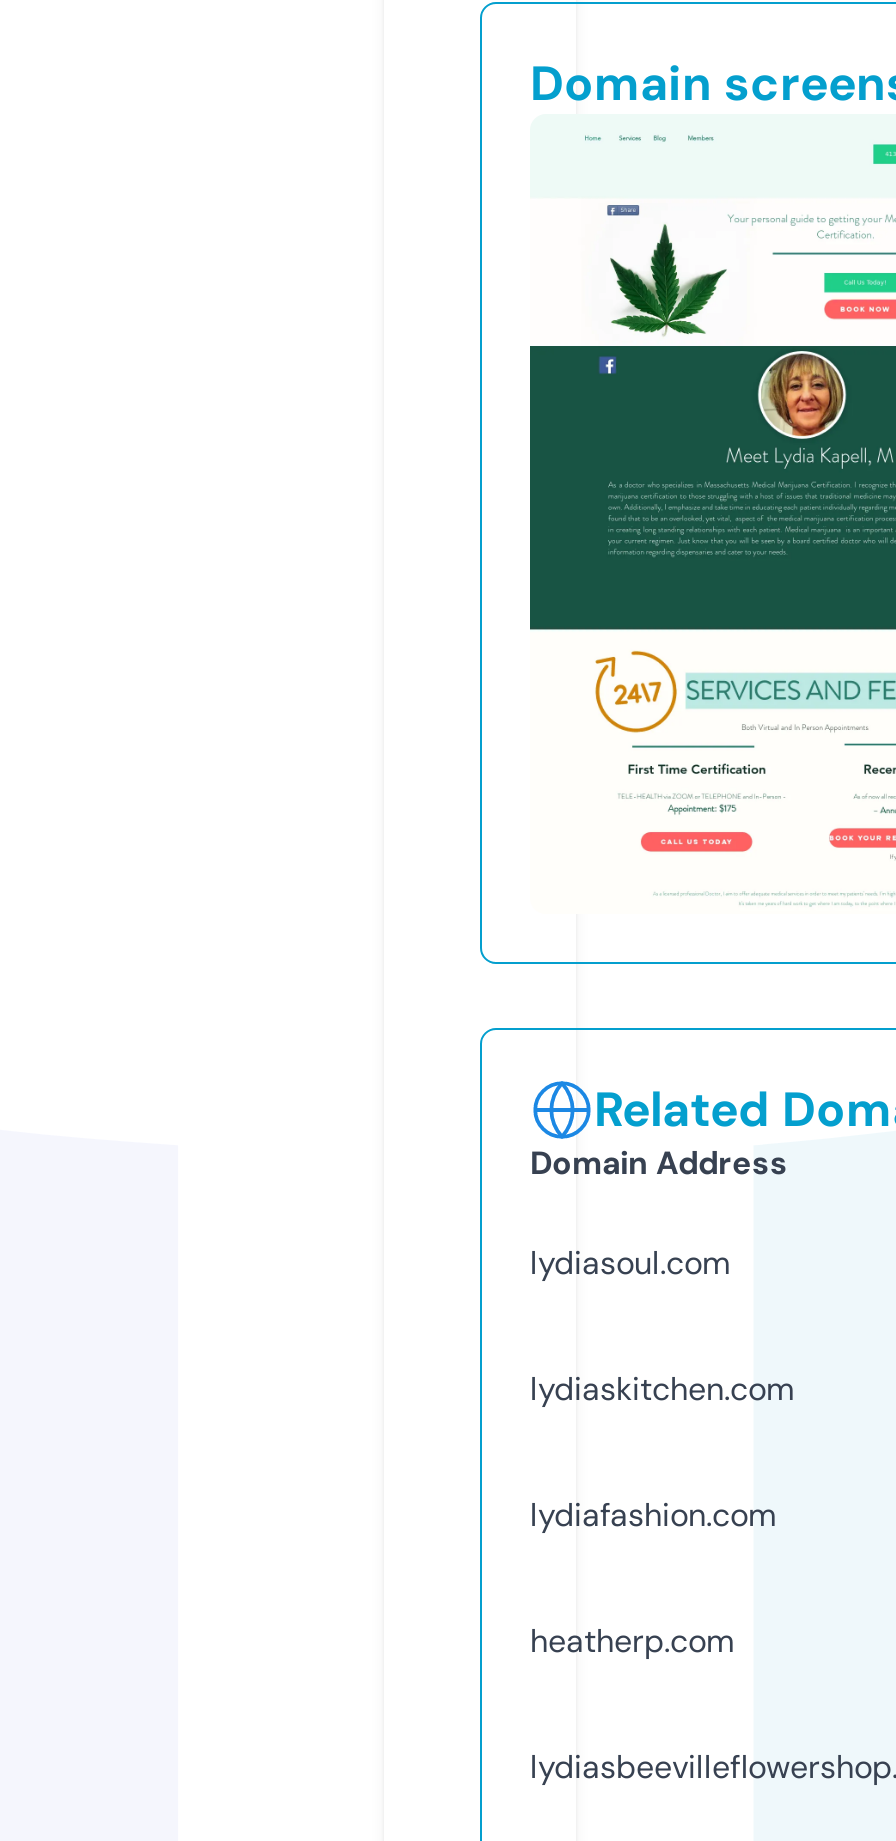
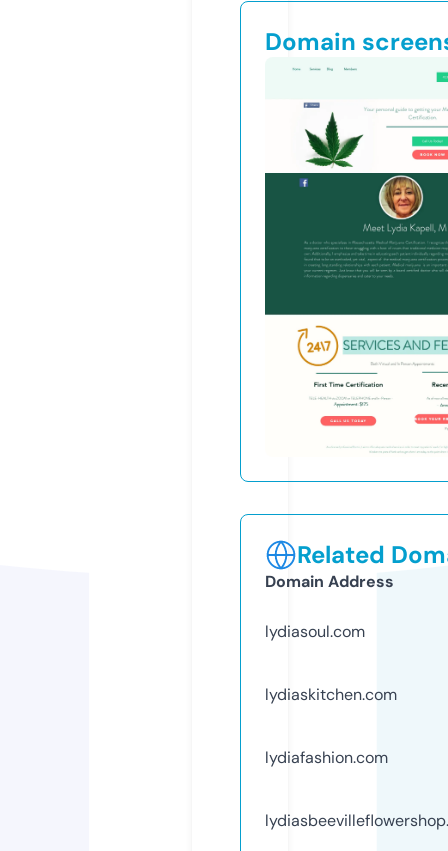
[530,1620,734,1662] heatherp.com -> none

